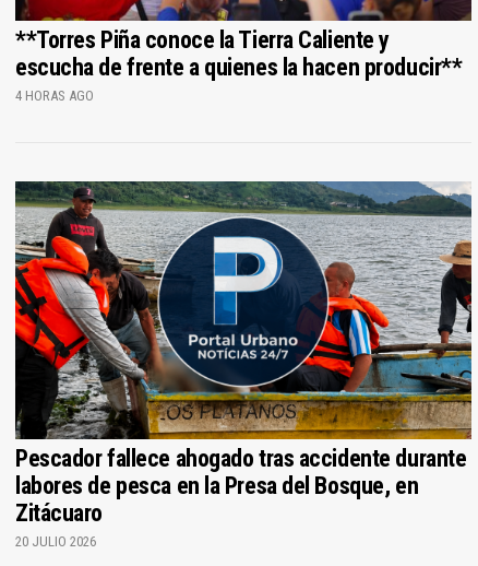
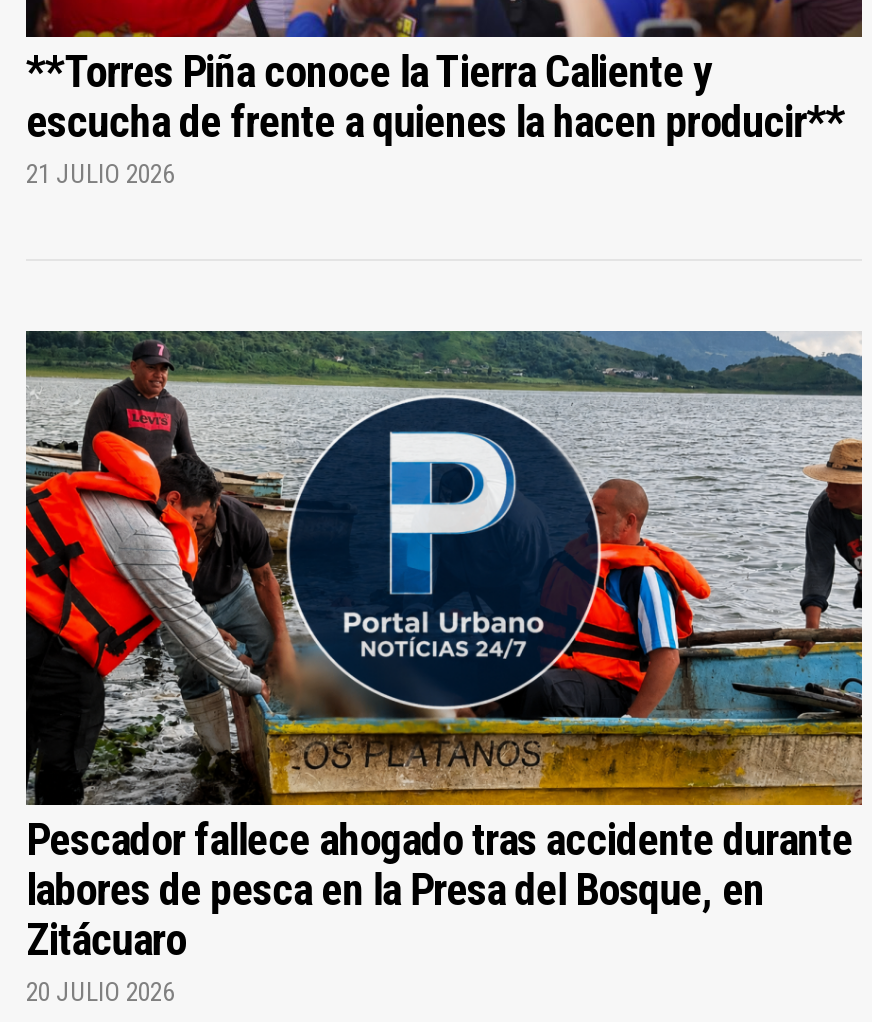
[15,87,94,104] 4 HORAS AGO -> [26,160,174,190] 21 JULIO 2026

